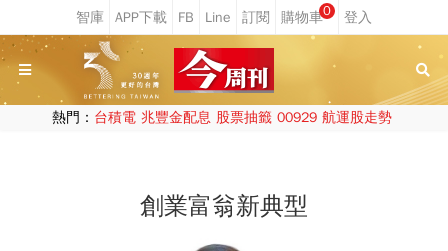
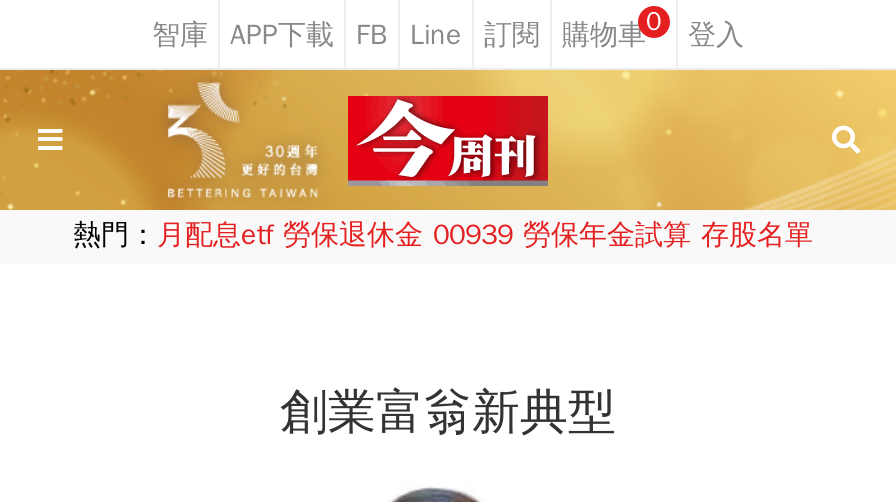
[51,109,391,126] 熱門：台積電 兆豐金配息 股票抽籤 00929 航運股走勢 -> [73,218,813,252] 熱門：月配息etf 勞保退休金 00939 勞保年金試算 存股名單

